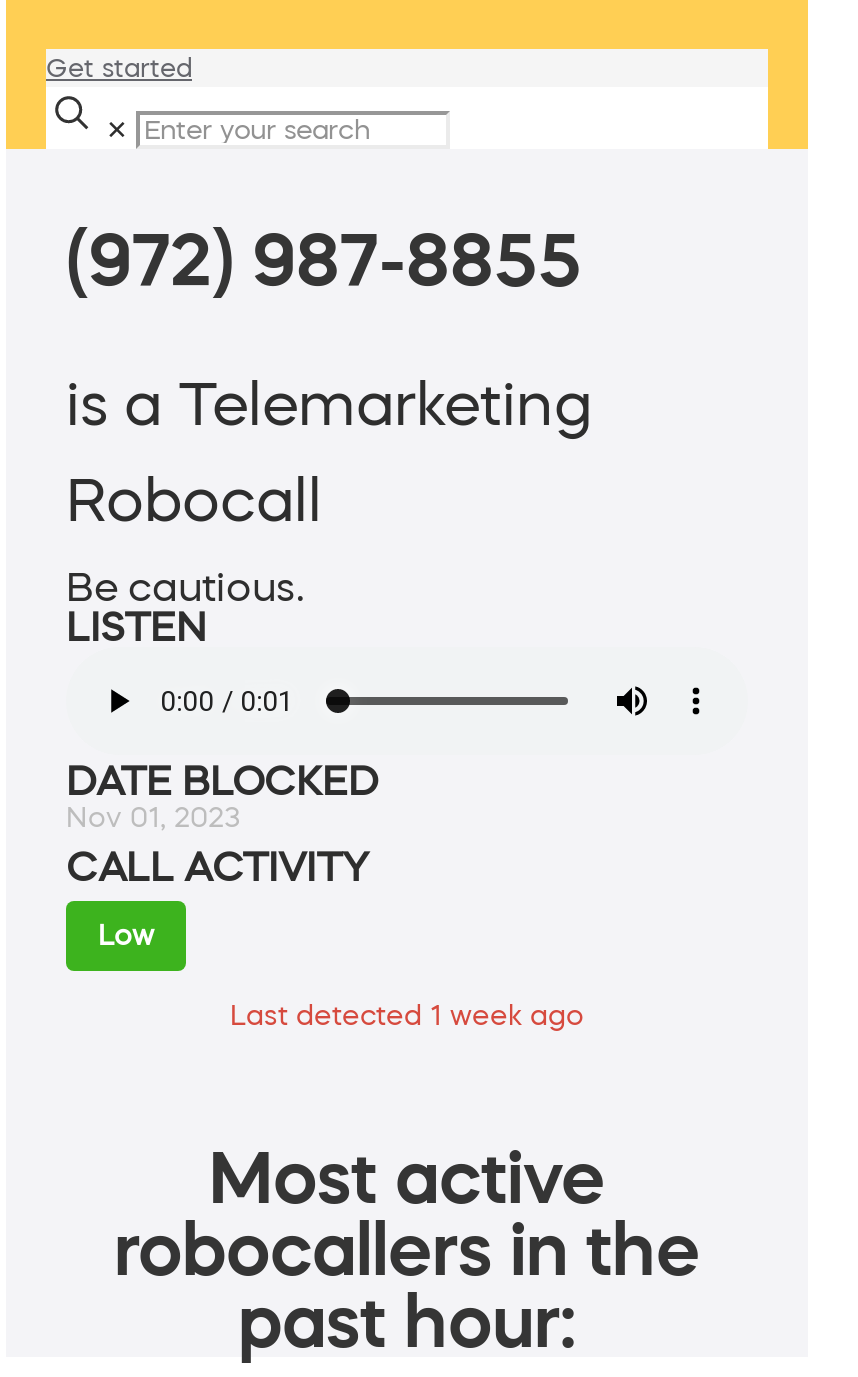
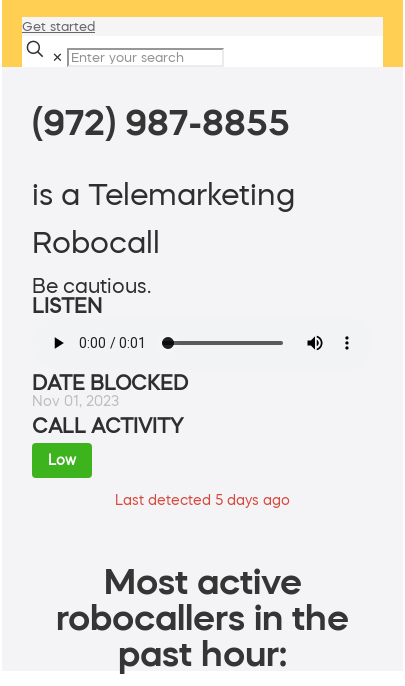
[230,1002,584,1030] Last detected 1 week ago -> [115,493,290,507] Last detected 5 days ago

